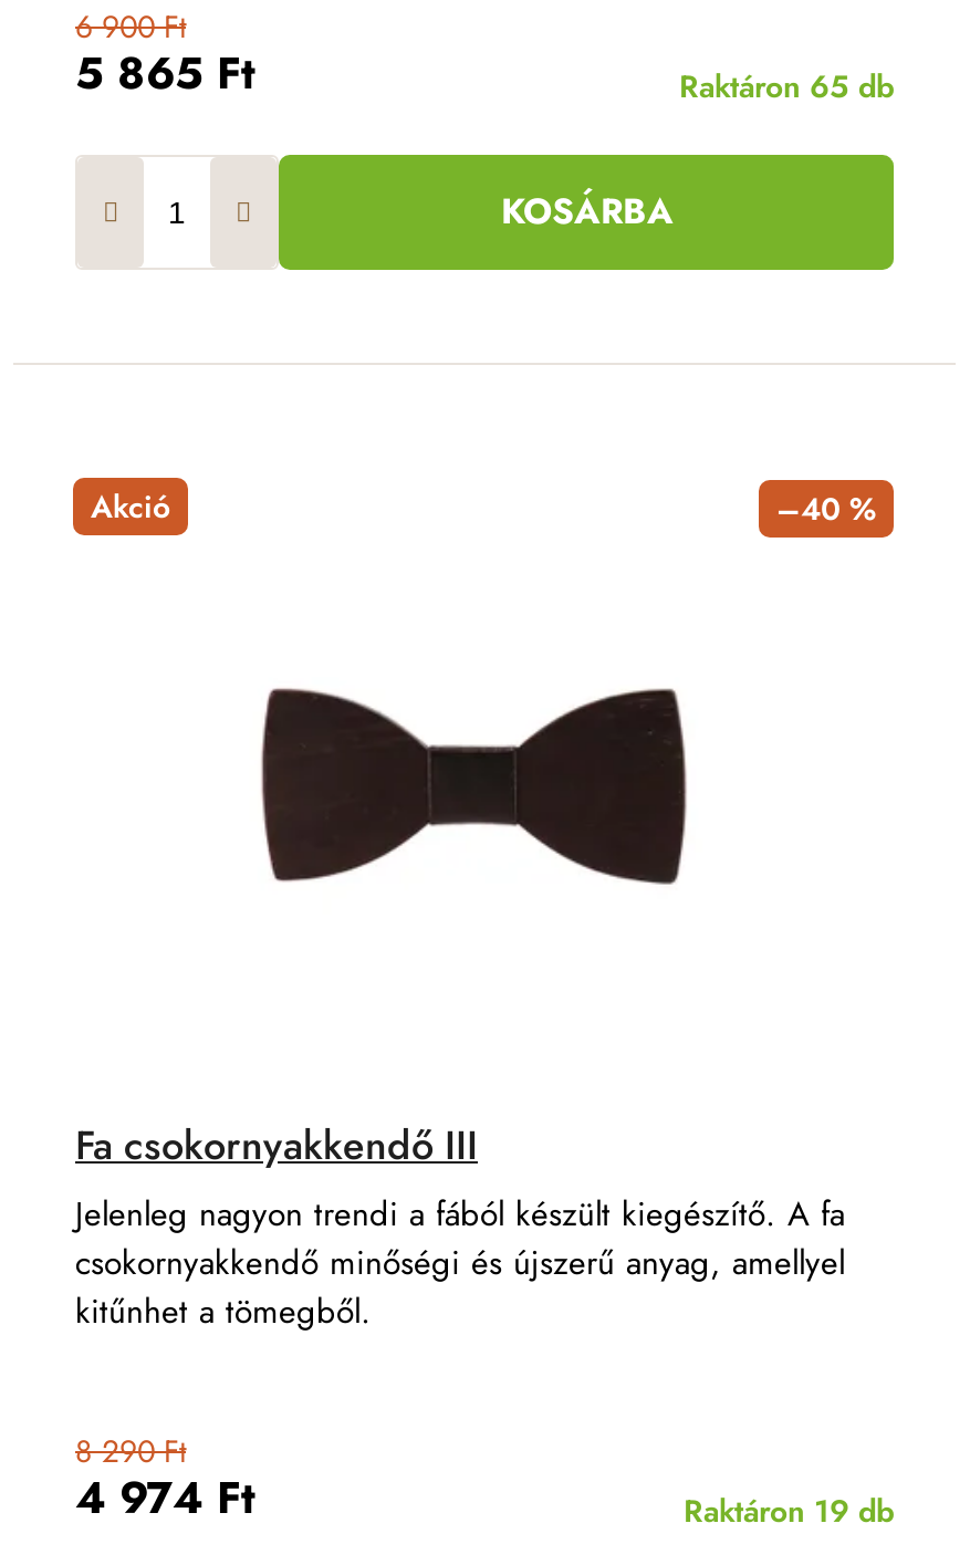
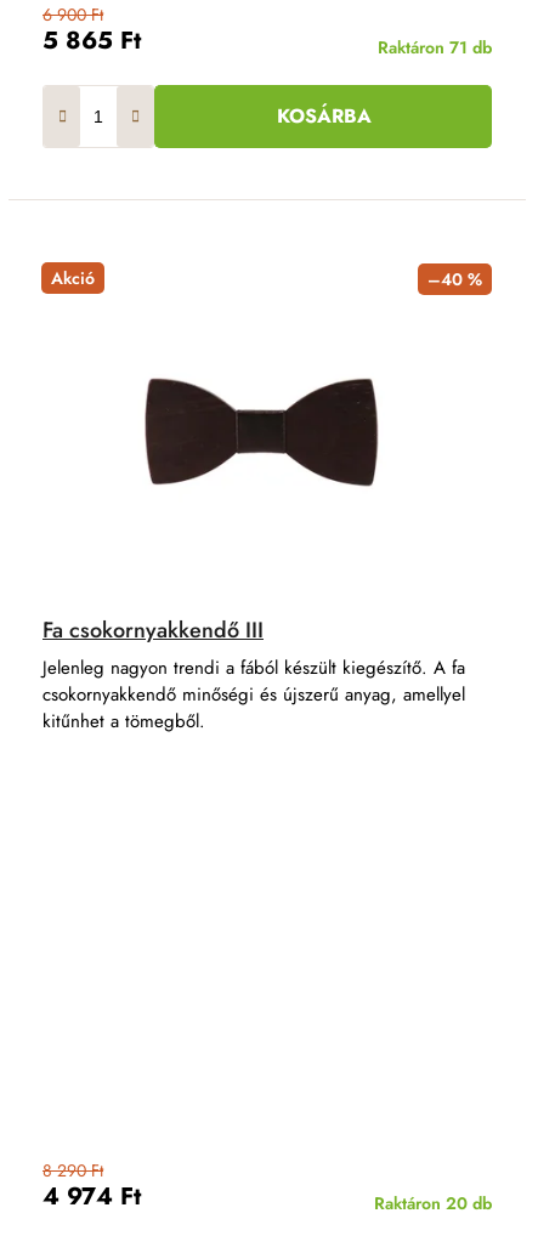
[679,65,894,109] Raktáron 65 db -> [378,36,492,60] Raktáron 71 db
[684,1490,894,1534] Raktáron 19 db -> [374,1191,492,1215] Raktáron 20 db

